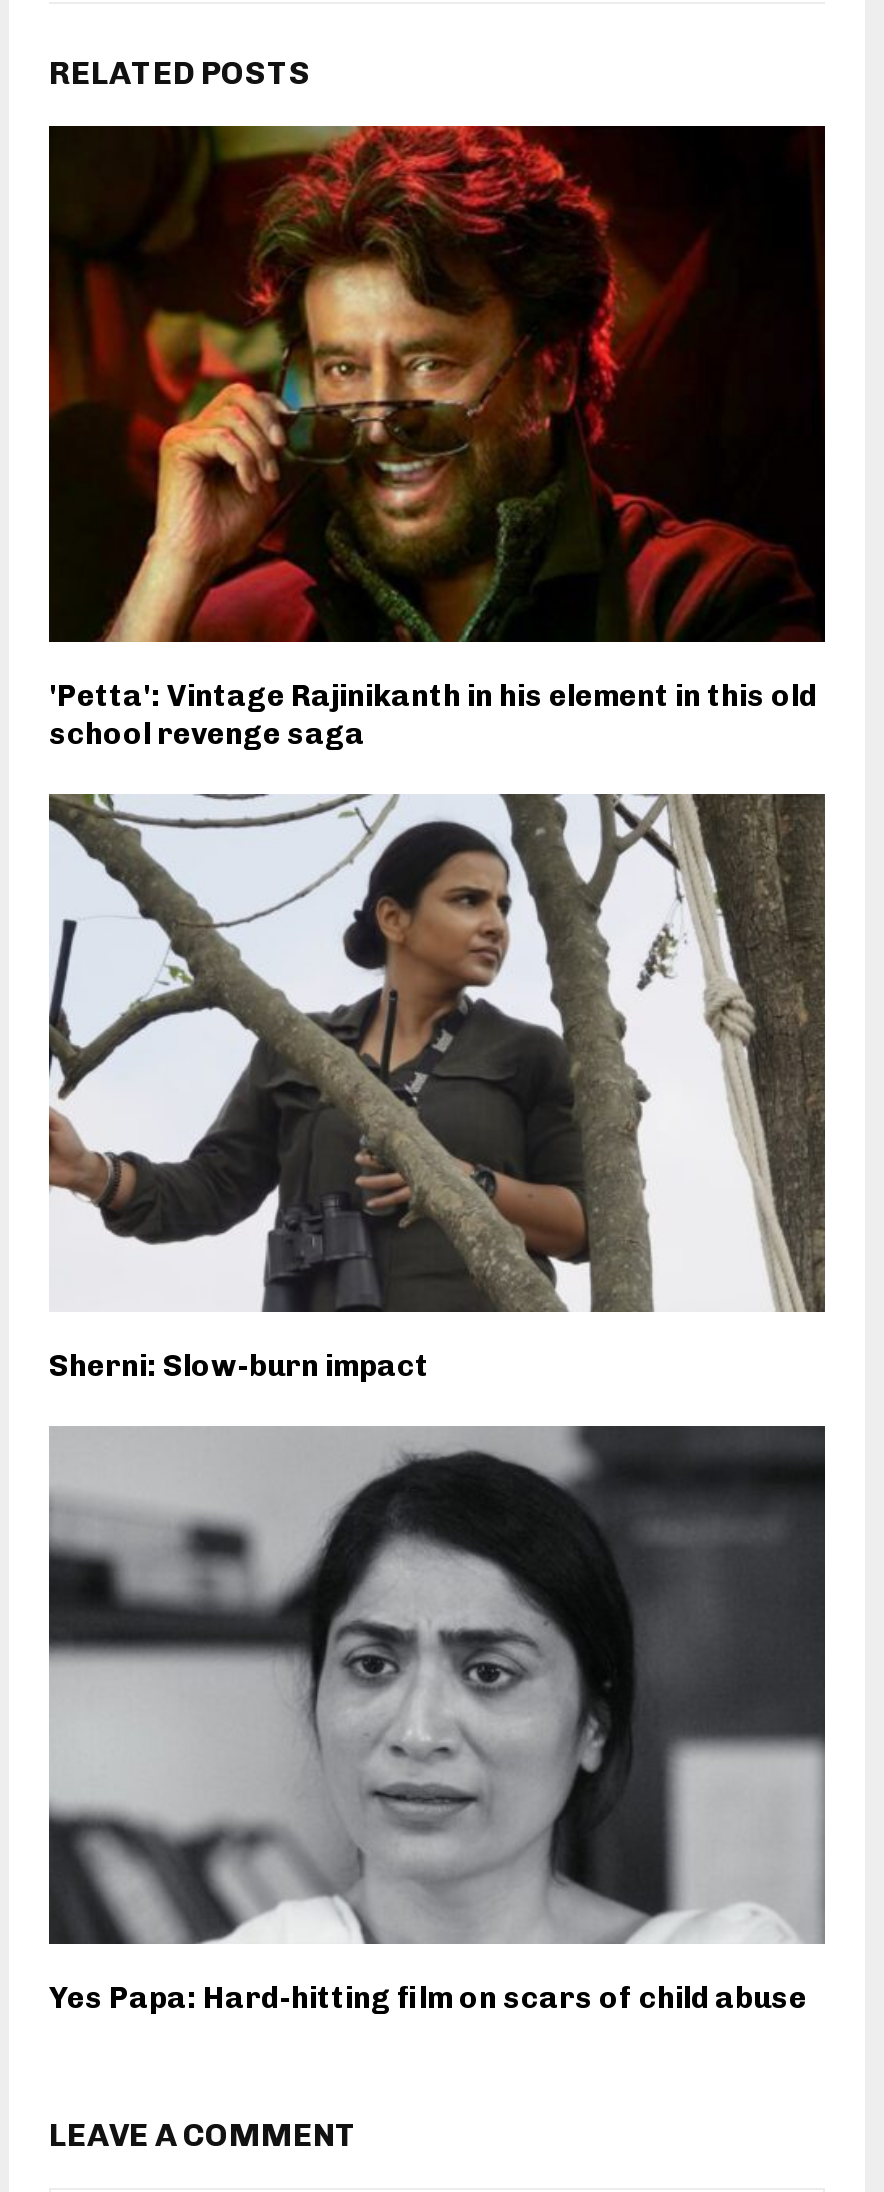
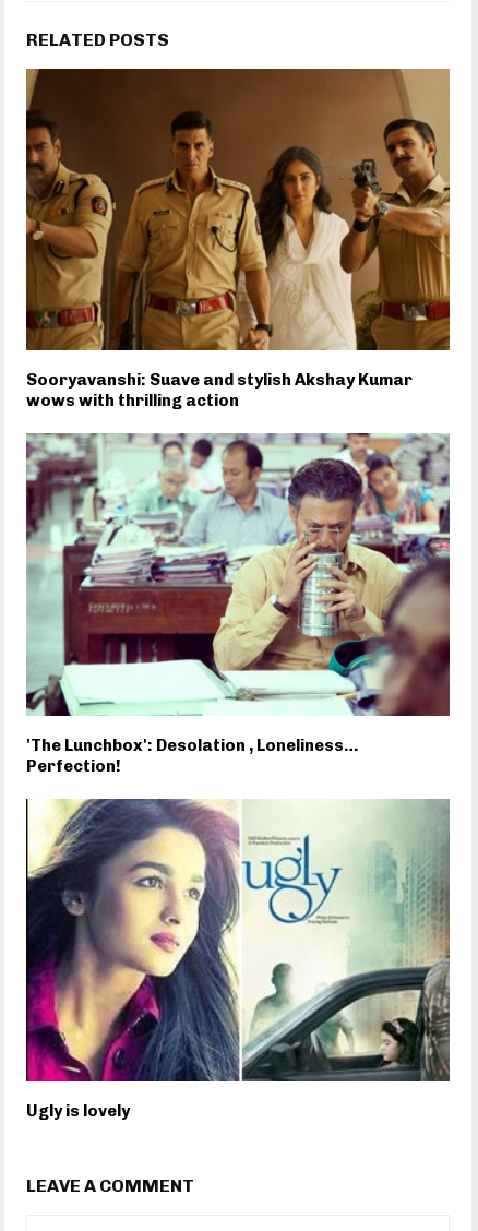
[47,124,827,753] [image] | 'Petta': Vintage Rajinikanth in his element in this old | school revenge saga -> [25,68,451,411] [image] | Sooryavanshi: Suave and stylish Akshay Kumar | wows with thrilling action
[47,792,825,1384] [image] | Sherni: Slow-burn impact -> [25,433,450,776] [image] | 'The Lunchbox': Desolation , Loneliness… | Perfection!
[47,1424,825,2016] [image] | Yes Papa: Hard-hitting film on scars of child abuse -> [25,799,451,1121] [image] | Ugly is lovely

